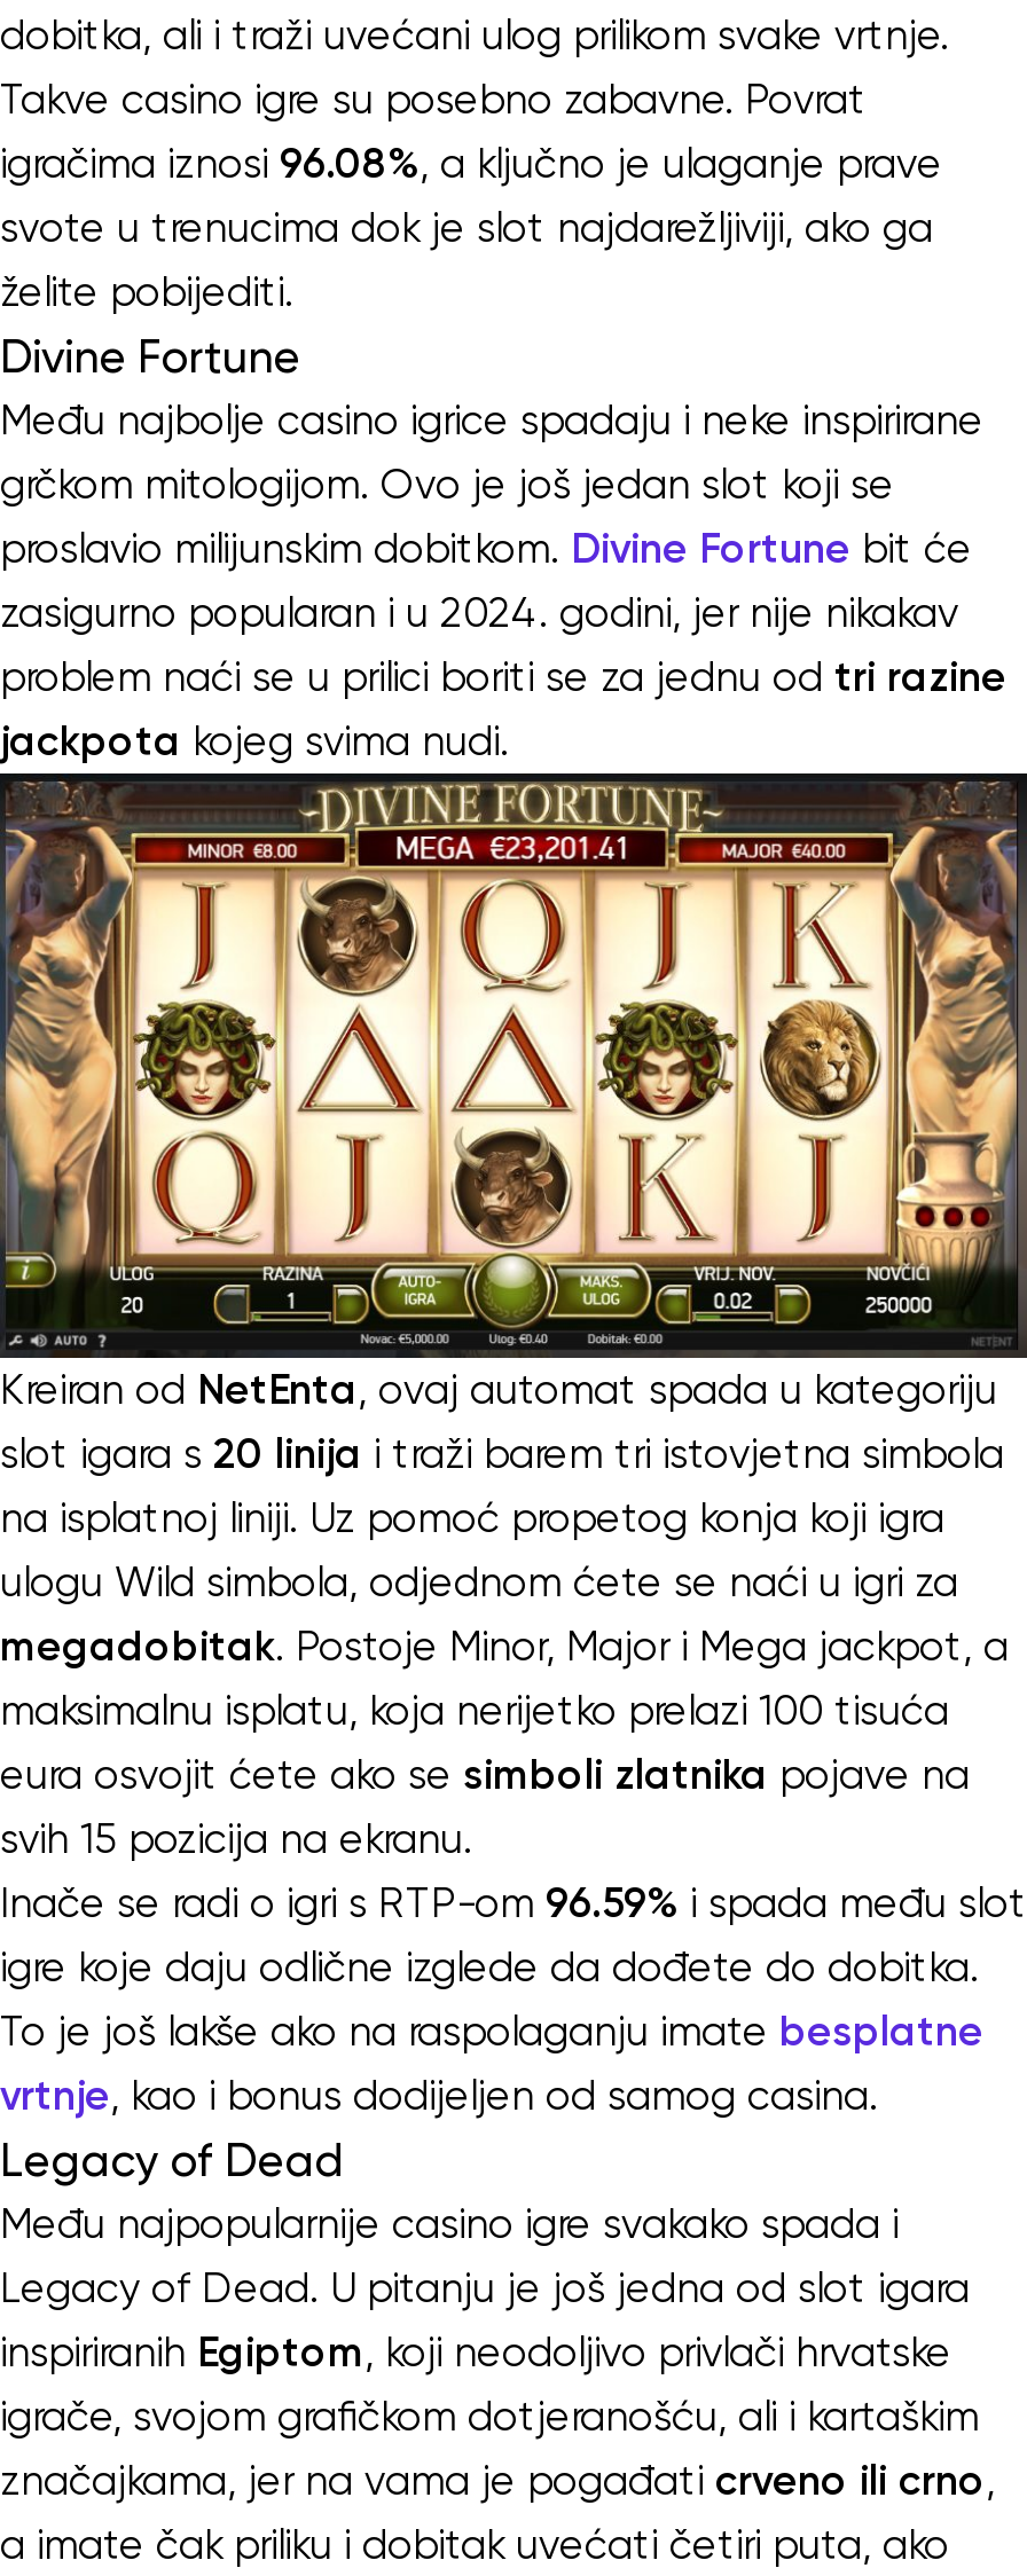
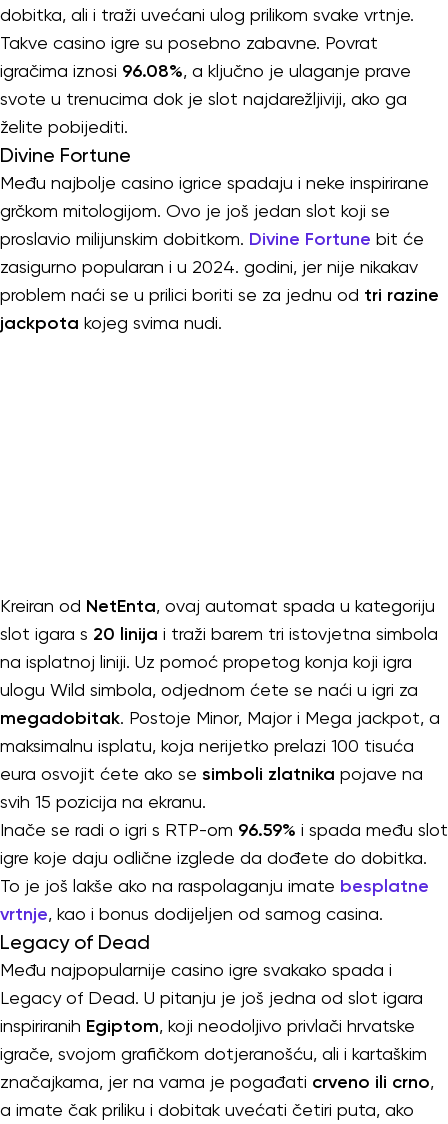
[7,770,1020,1361] [image] -> none

